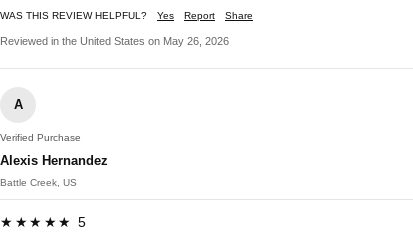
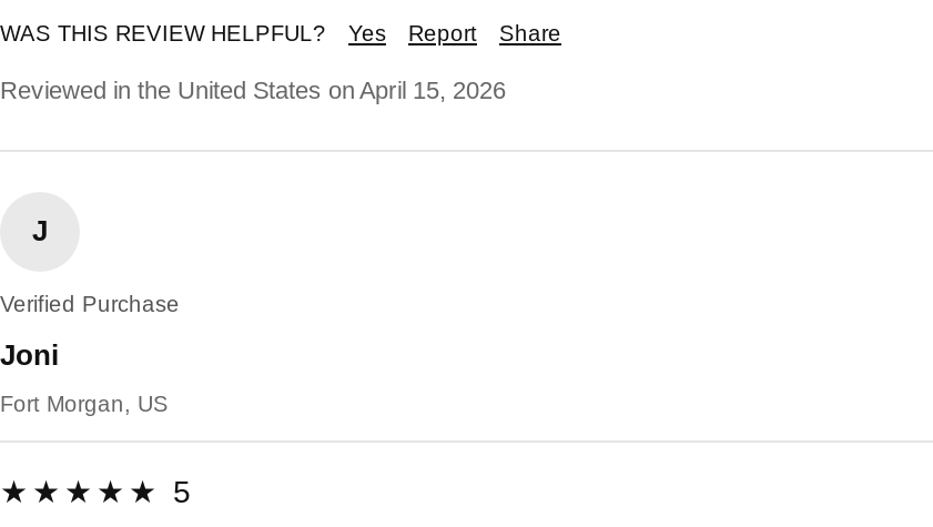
[0,35,229,47] Reviewed in the United States on May 26, 2026 -> [0,76,506,103] Reviewed in the United States on April 15, 2026
[13,97,22,112] A -> [32,214,48,247] J
[0,153,108,168] Alexis Hernandez -> [0,338,60,371] Joni
[0,177,77,188] Battle Creek, US -> [0,391,169,416] Fort Morgan, US

